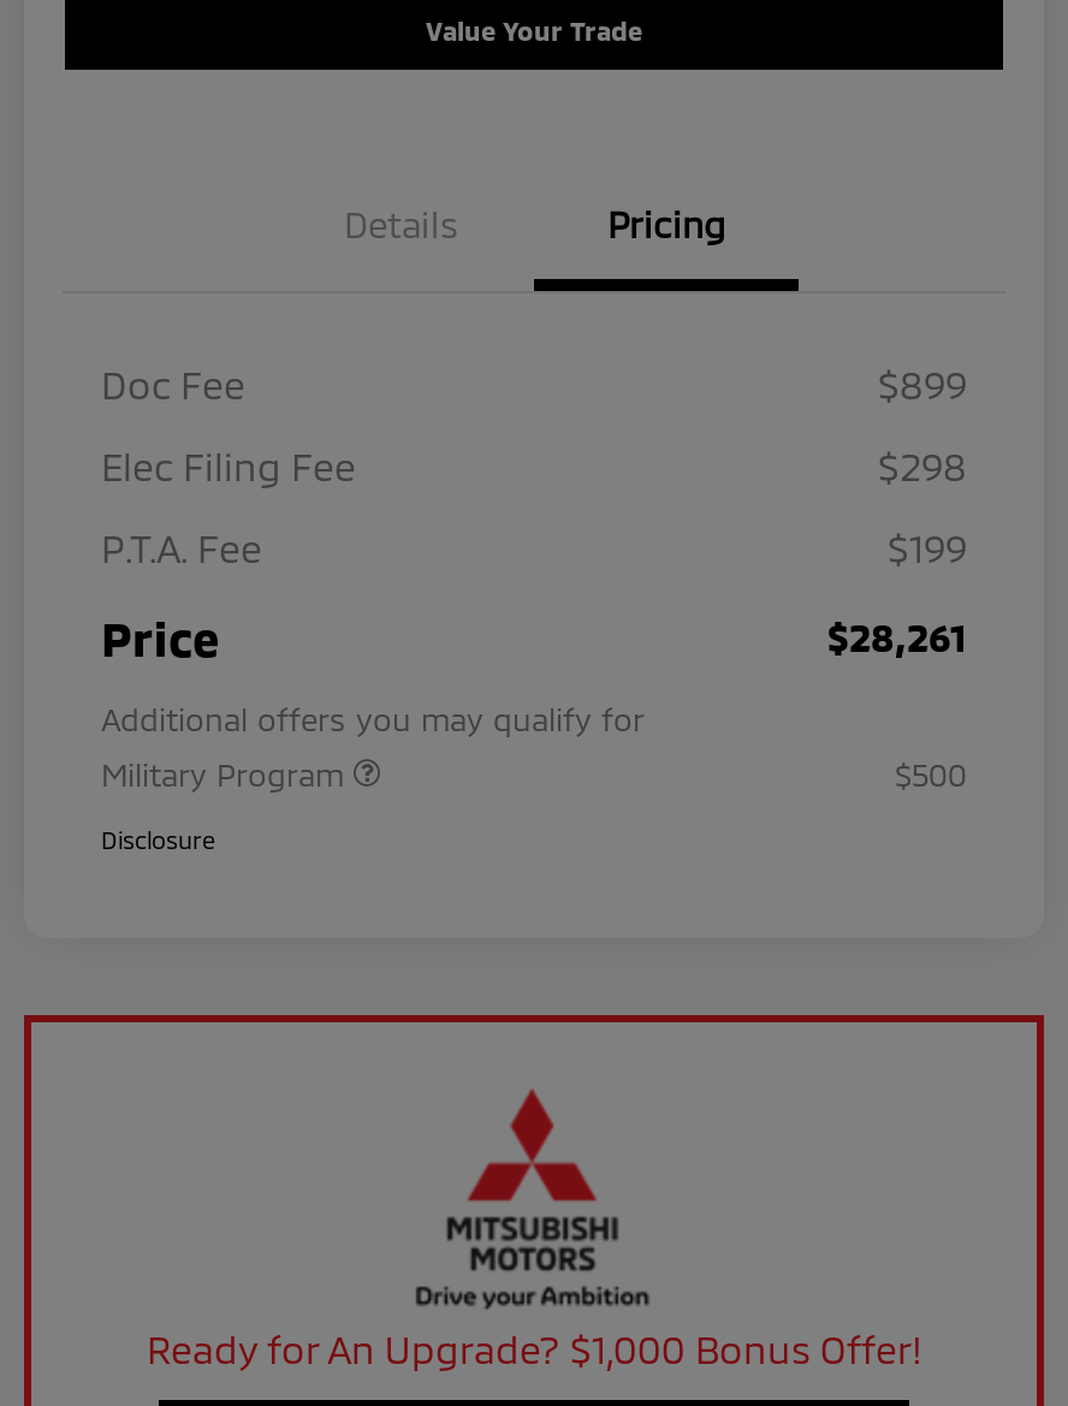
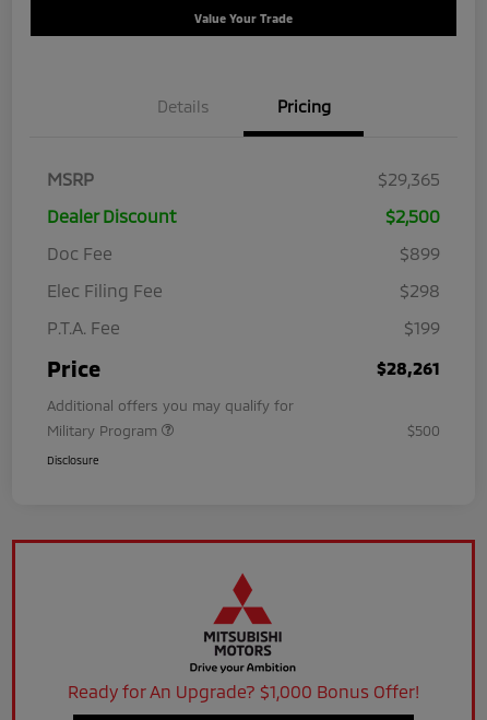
none -> [47,168,440,226] MSRP | $29,365 | Dealer Discount | $2,500

